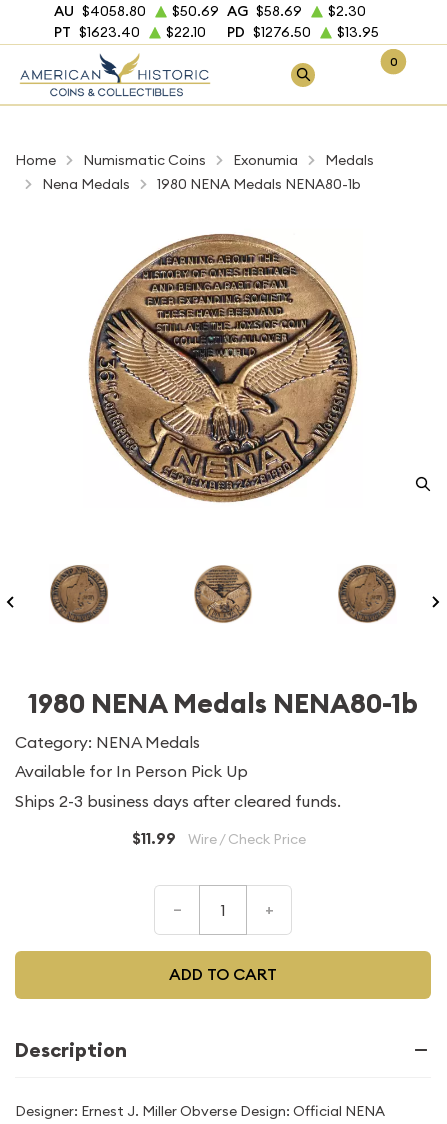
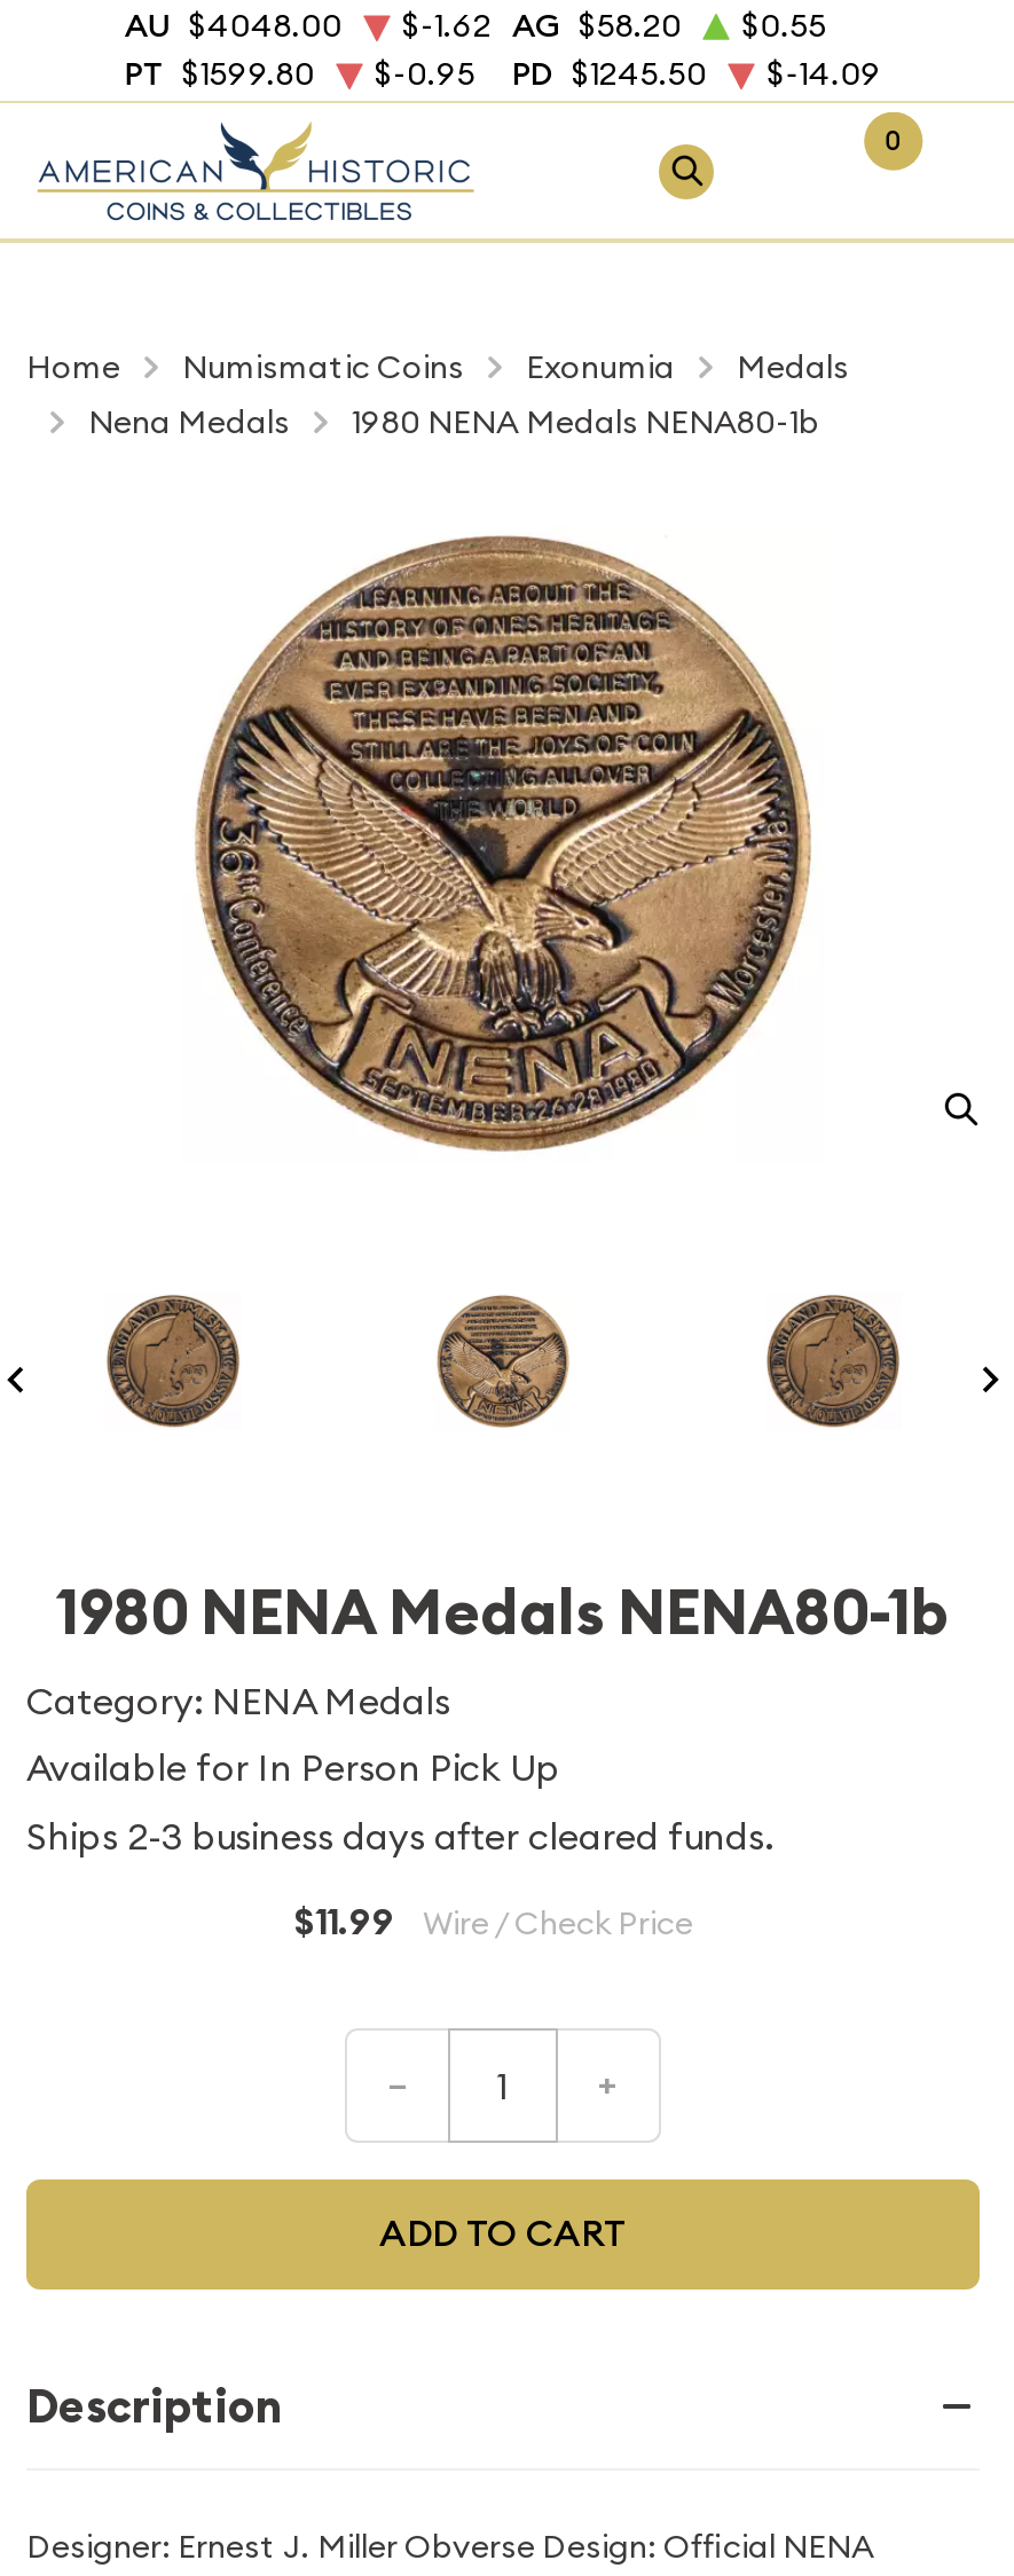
[54,2,146,20] AU $4058.80 -> [124,5,342,46] AU $4048.00
[172,2,302,20] $50.69 AG $58.69 -> [402,5,682,46] $-1.62 AG $58.20
[328,2,366,20] $2.30 -> [742,5,827,46] $0.55
[54,23,140,41] PT $1623.40 -> [124,53,315,94] PT $1599.80
[166,23,206,41] $22.10 -> [375,53,475,94] $-0.95
[227,23,311,41] PD $1276.50 -> [512,53,707,94] PD $1245.50
[337,23,379,41] $13.95 -> [767,53,882,94] $-14.09

